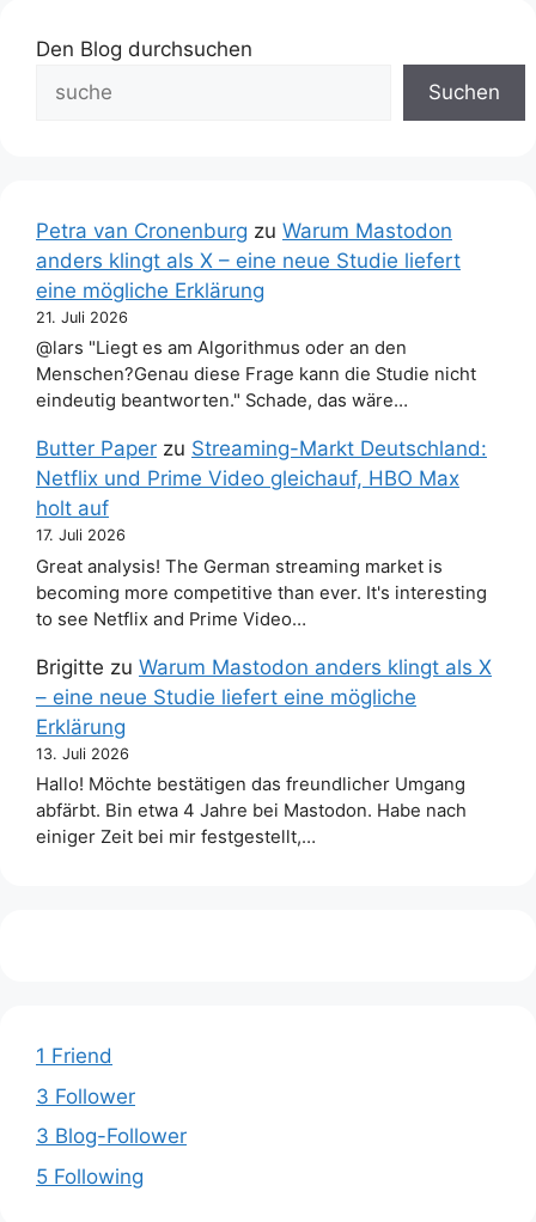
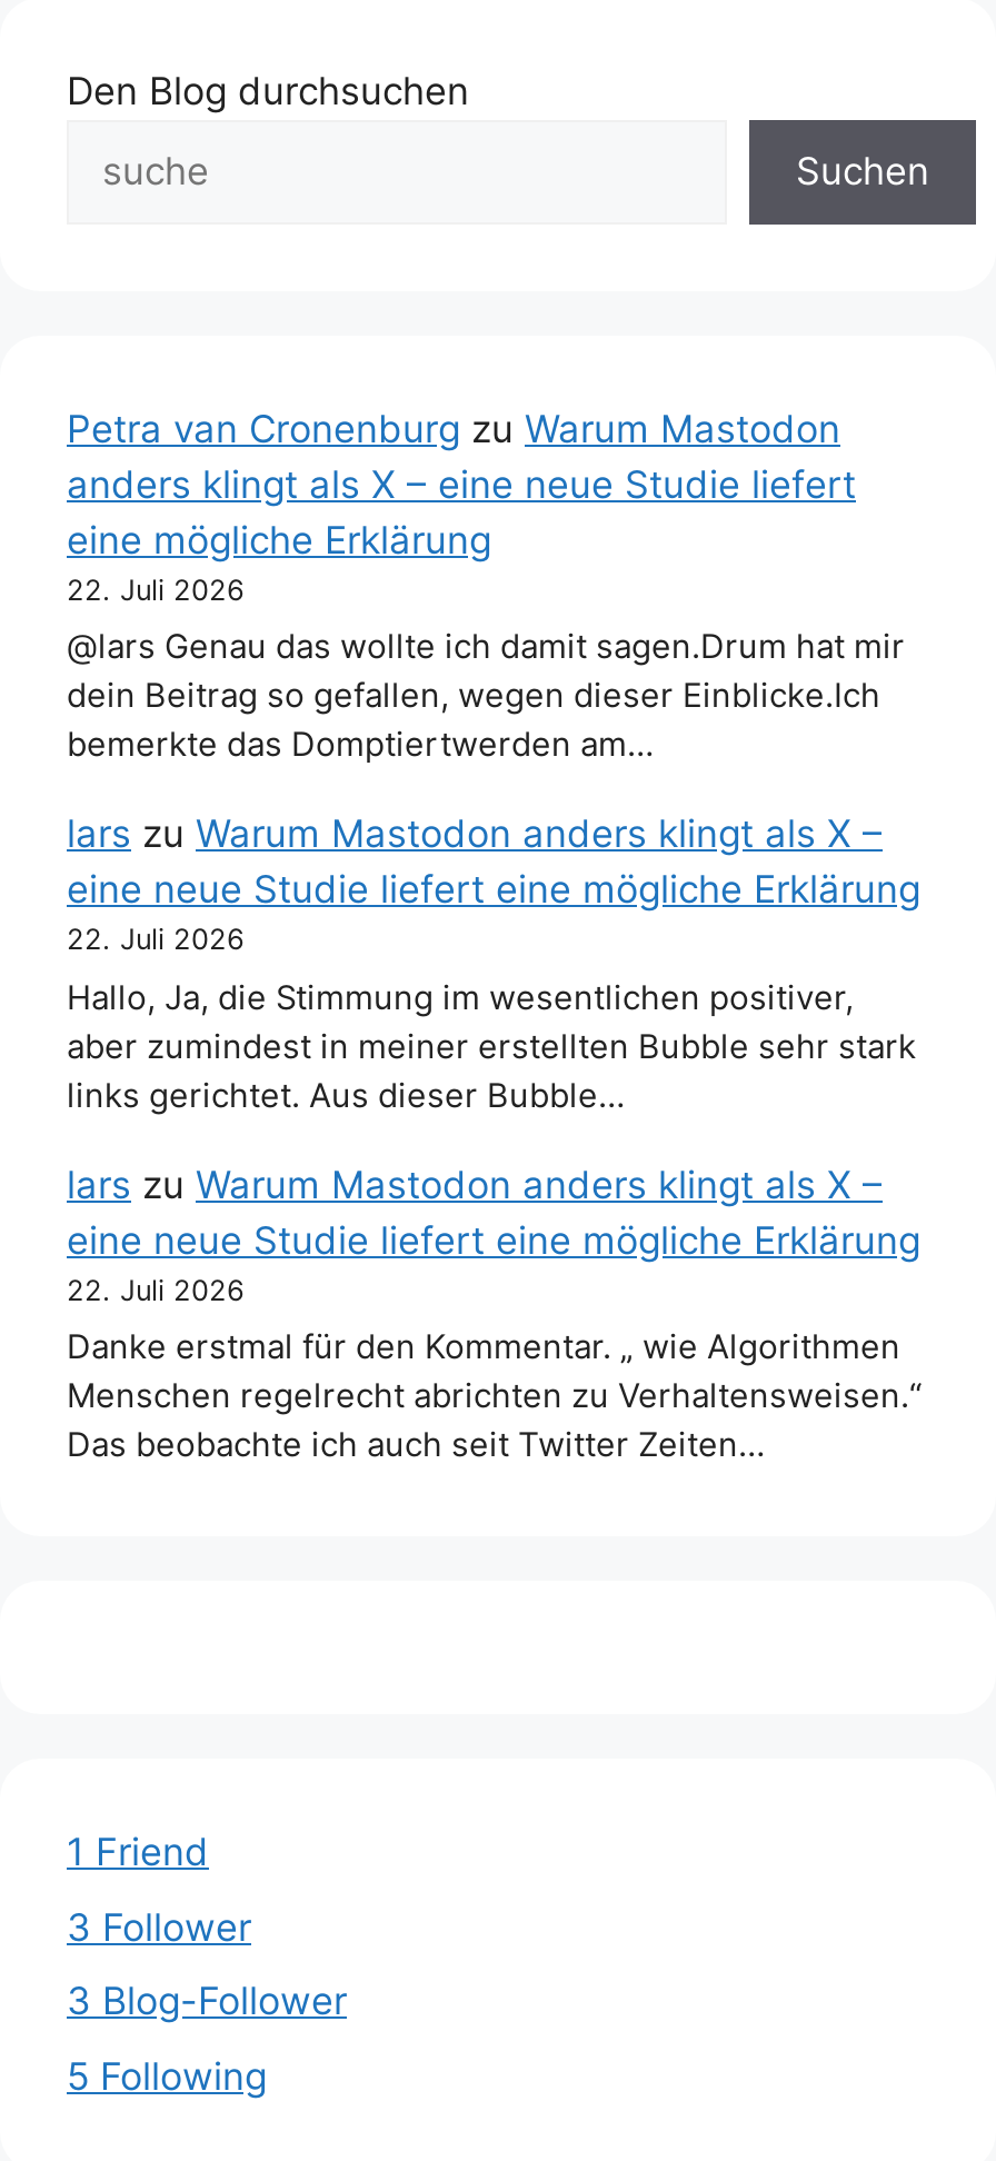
[36,308,128,326] 21. Juli 2026 -> [67,574,245,607] 22. Juli 2026
[36,338,476,412] @lars "Liegt es am Algorithmus oder an den | Menschen?Genau diese Frage kann die Studie nicht | eindeutig beantworten." Schade, das wäre… -> [67,628,905,765] @lars Genau das wollte ich damit sagen.Drum hat mir | dein Beitrag so gefallen, wegen dieser Einblicke.Ich | bemerkte das Domptiertwerden am…
[36,437,487,544] Butter Paper zu Streaming-Markt Deutschland: | Netflix und Prime Video gleichauf, HBO Max | holt auf | 17. Juli 2026 -> [67,812,920,957] lars zu Warum Mastodon anders klingt als X – | eine neue Studie liefert eine mögliche Erklärung | 22. Juli 2026
[36,556,487,630] Great analysis! The German streaming market is | becoming more competitive than ever. It's interesting | to see Netflix and Prime Video… -> [67,978,916,1115] Hallo, Ja, die Stimmung im wesentlichen positiver, | aber zumindest in meiner erstellten Bubble sehr stark | links gerichtet. Aus dieser Bubble…
[36,655,492,762] Brigitte zu Warum Mastodon anders klingt als X | – eine neue Studie liefert eine mögliche | Erklärung | 13. Juli 2026 -> [67,1162,920,1307] lars zu Warum Mastodon anders klingt als X – | eine neue Studie liefert eine mögliche Erklärung | 22. Juli 2026
[36,774,467,848] Hallo! Möchte bestätigen das freundlicher Umgang | abfärbt. Bin etwa 4 Jahre bei Mastodon. Habe nach | einiger Zeit bei mir festgestellt,… -> [67,1327,923,1465] Danke erstmal für den Kommentar. „ wie Algorithmen | Menschen regelrecht abrichten zu Verhaltensweisen.“ | Das beobachte ich auch seit Twitter Zeiten…

